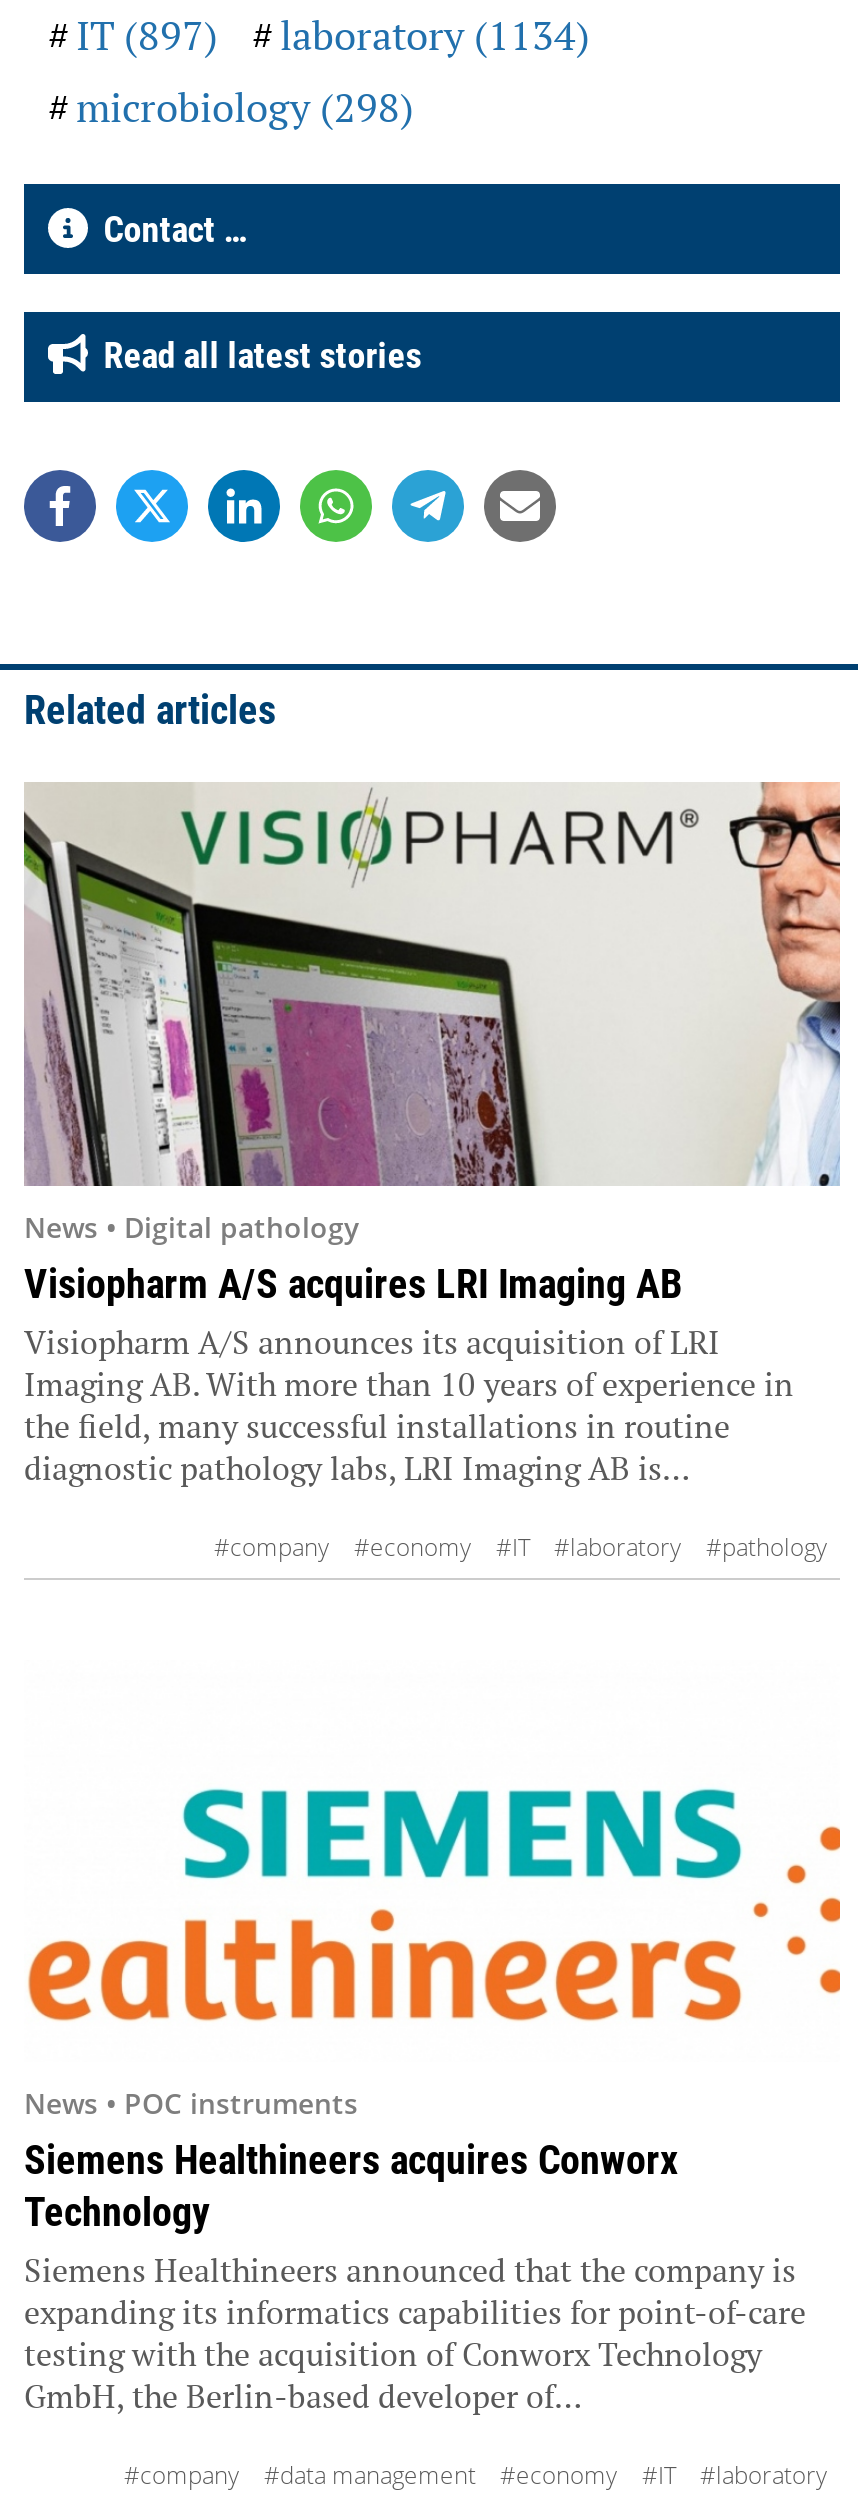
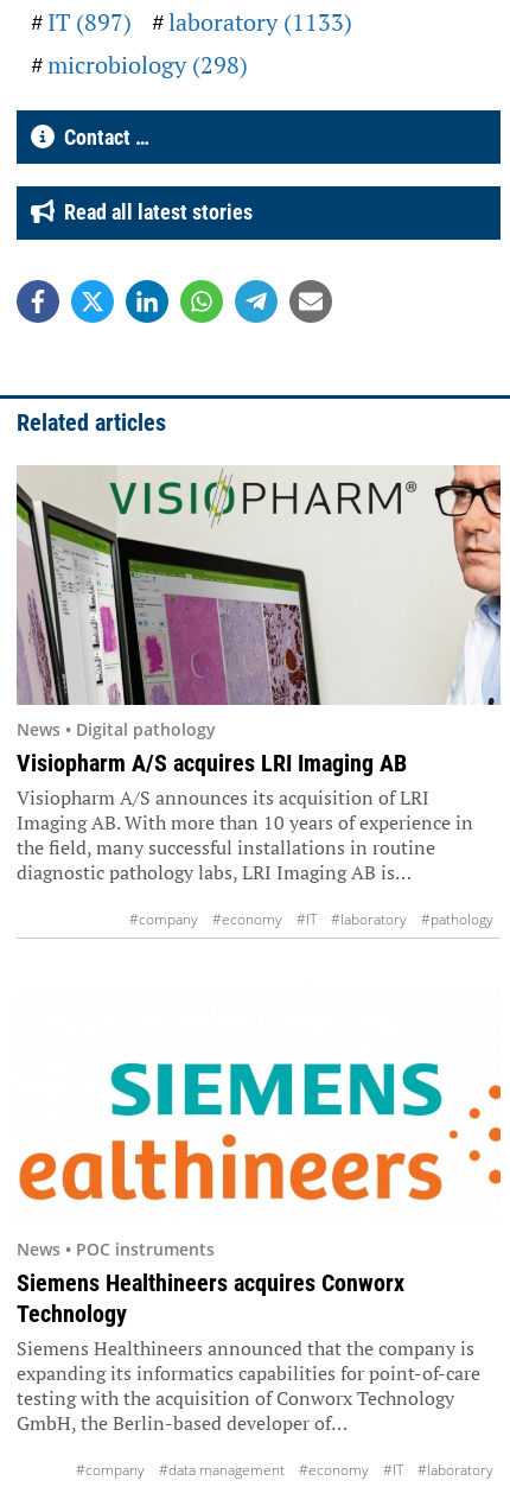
[76,9,590,63] IT (897) laboratory (1134) -> [47,6,352,38] IT (897) laboratory (1133)

